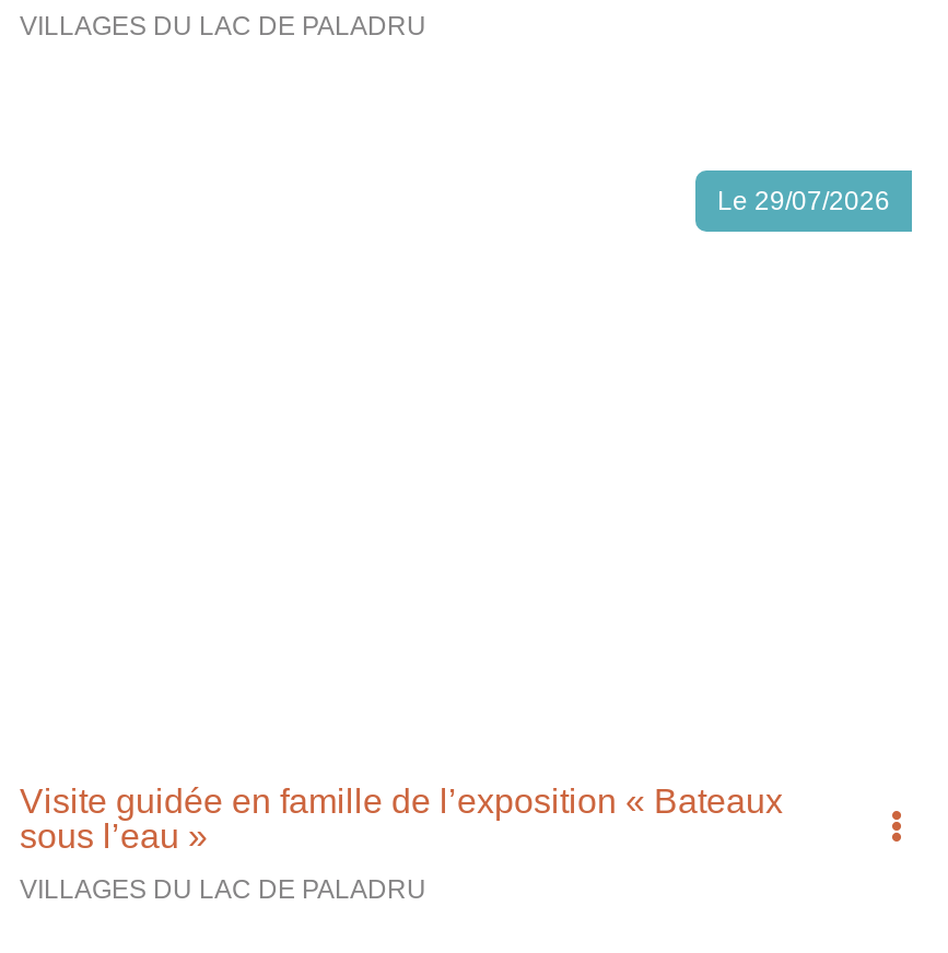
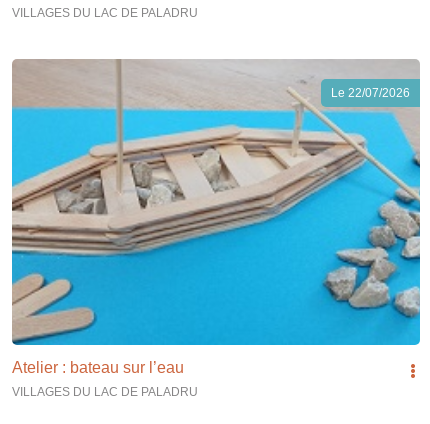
none -> [11,58,421,346] [image]
[717,186,890,216] Le 29/07/2026 -> [331,86,410,100] Le 22/07/2026
[20,782,783,854] Visite guidée en famille de l’exposition « Bateaux | sous l’eau » -> [12,359,184,376] Atelier : bateau sur l’eau

